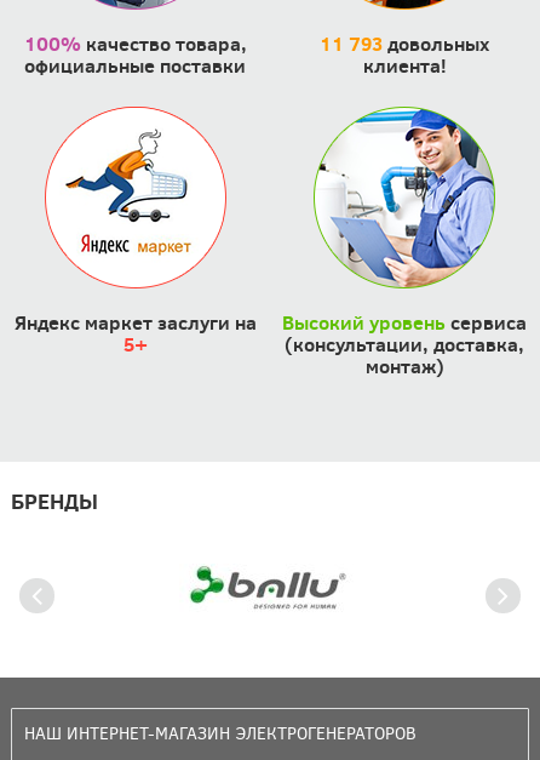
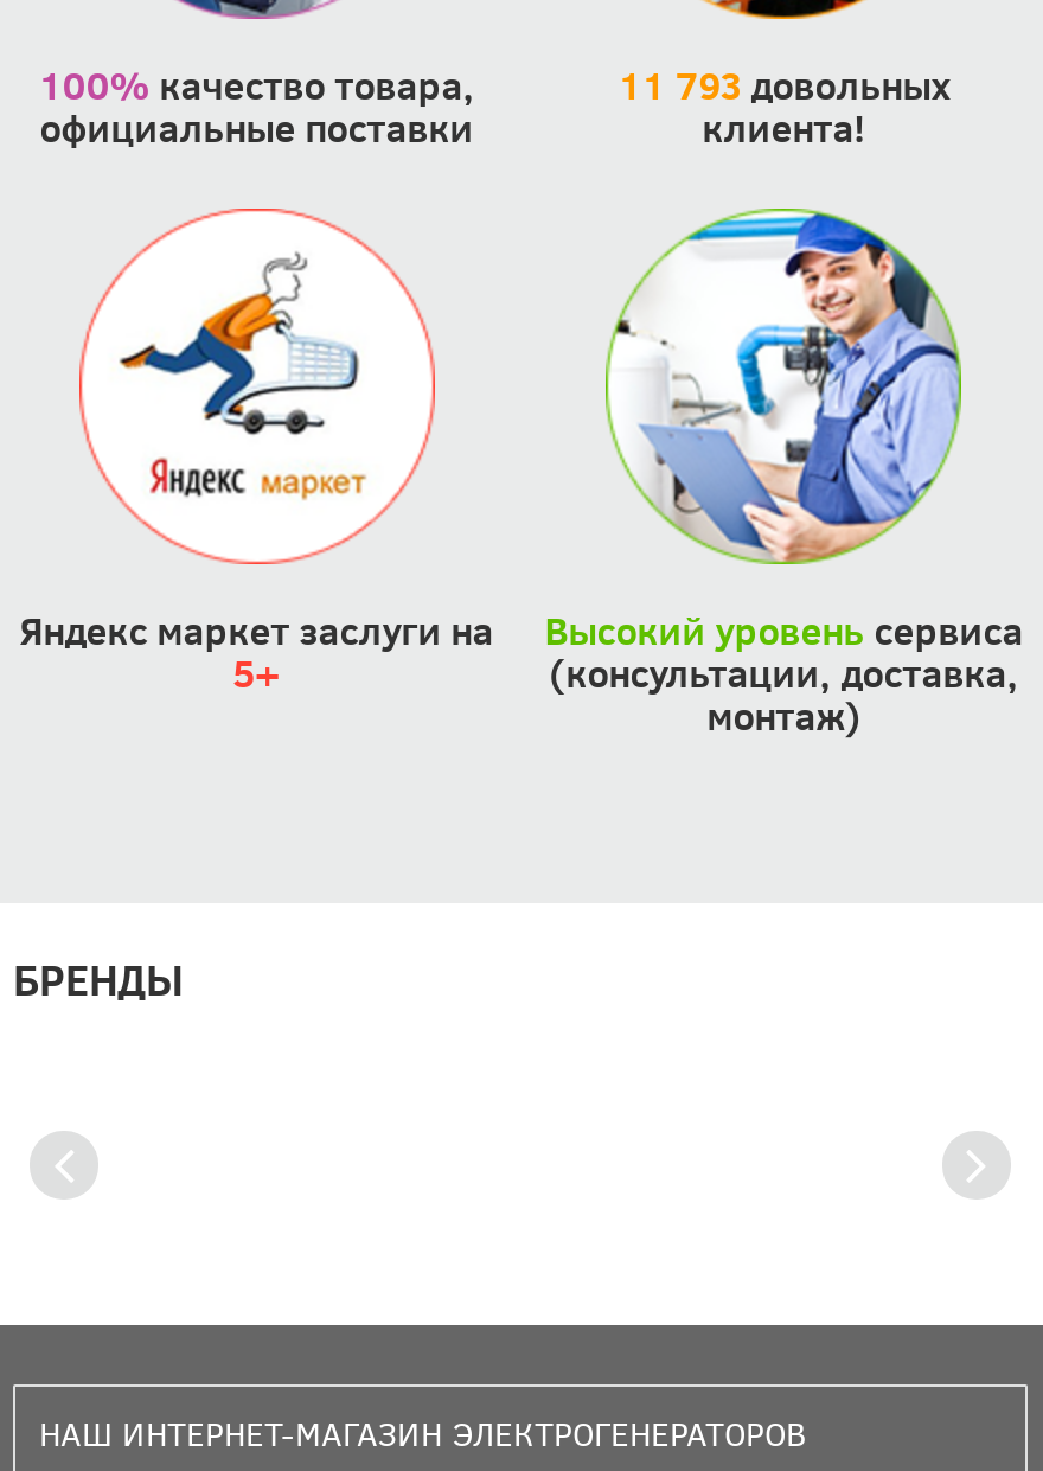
[189,565,346,610] [image] -> none

